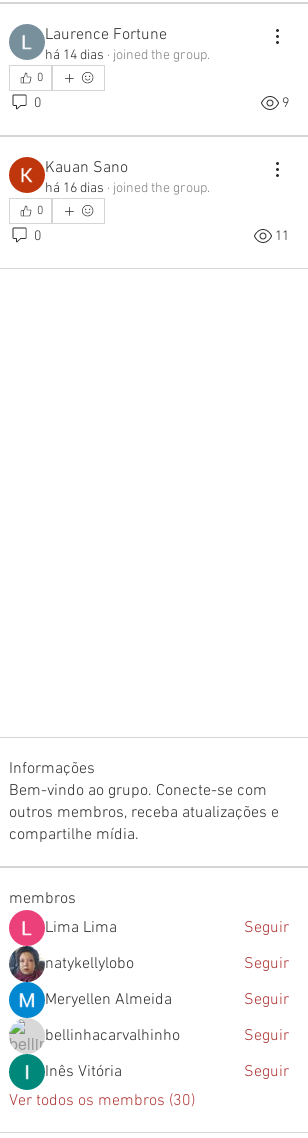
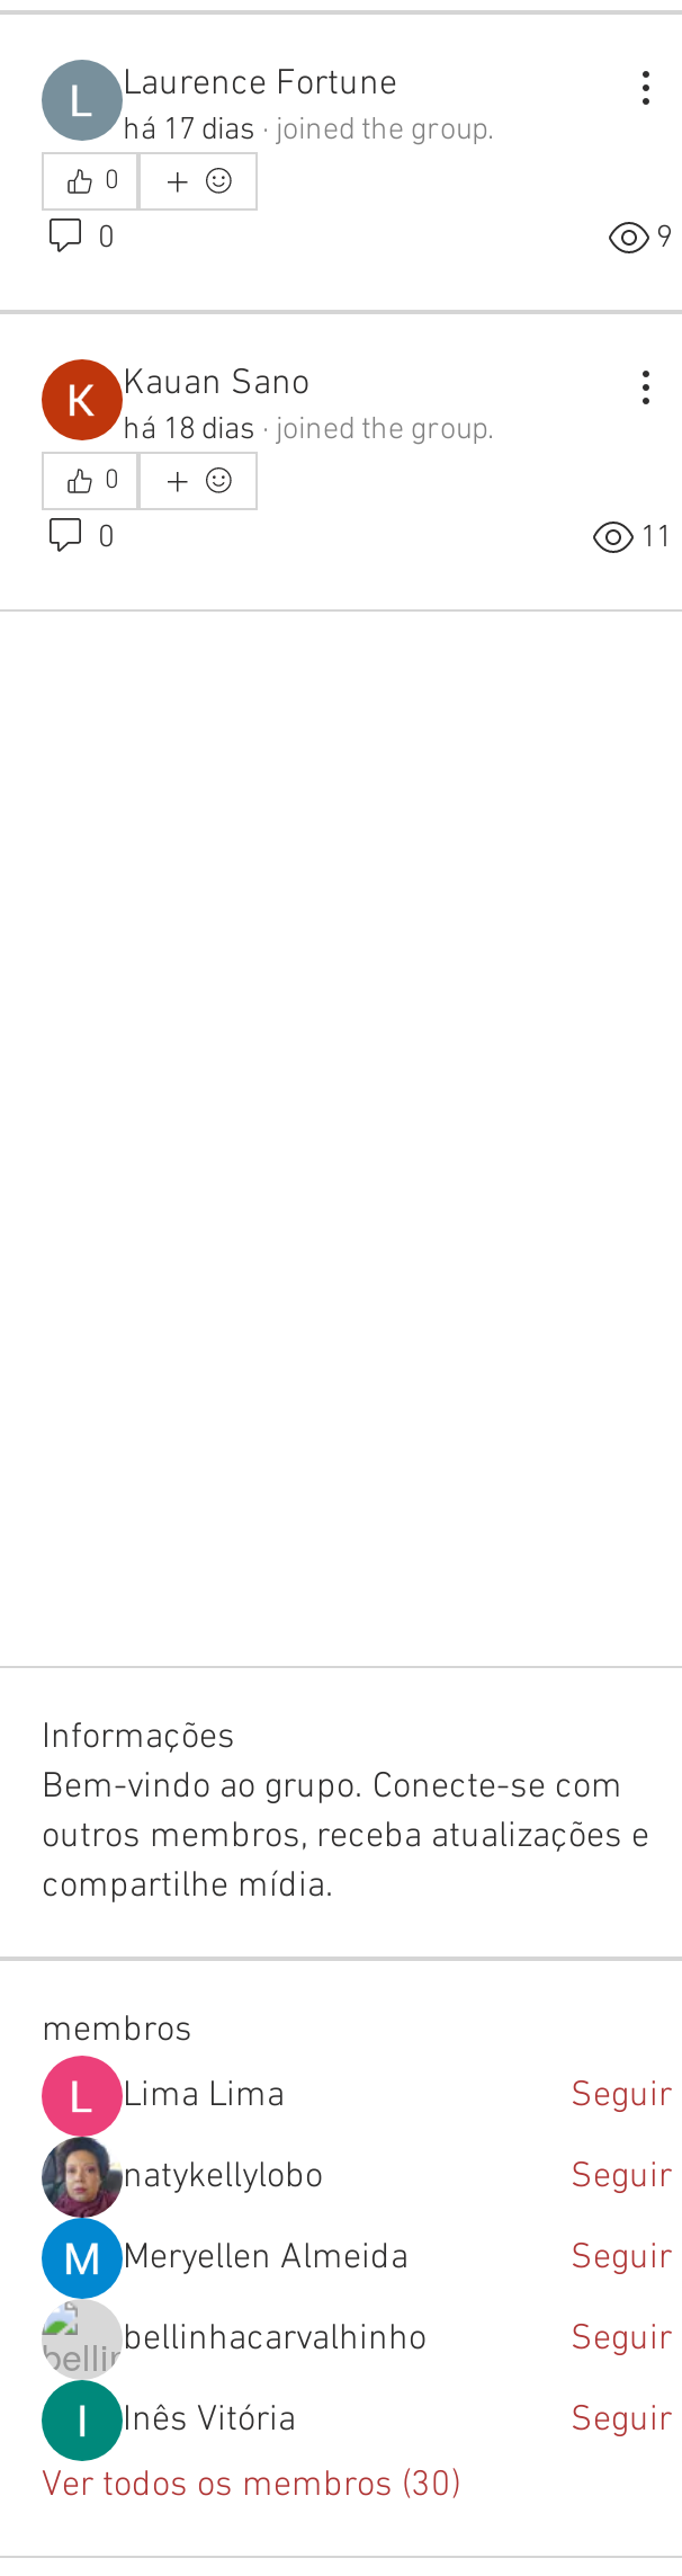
[45,47,210,64] há 14 dias · joined the group. -> [123,112,494,150] há 17 dias · joined the group.
[45,180,210,197] há 16 dias · joined the group. -> [123,411,494,449] há 18 dias · joined the group.

